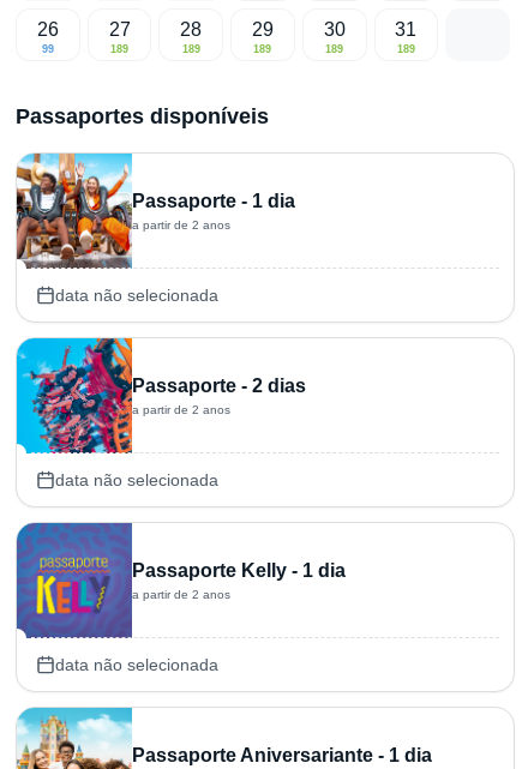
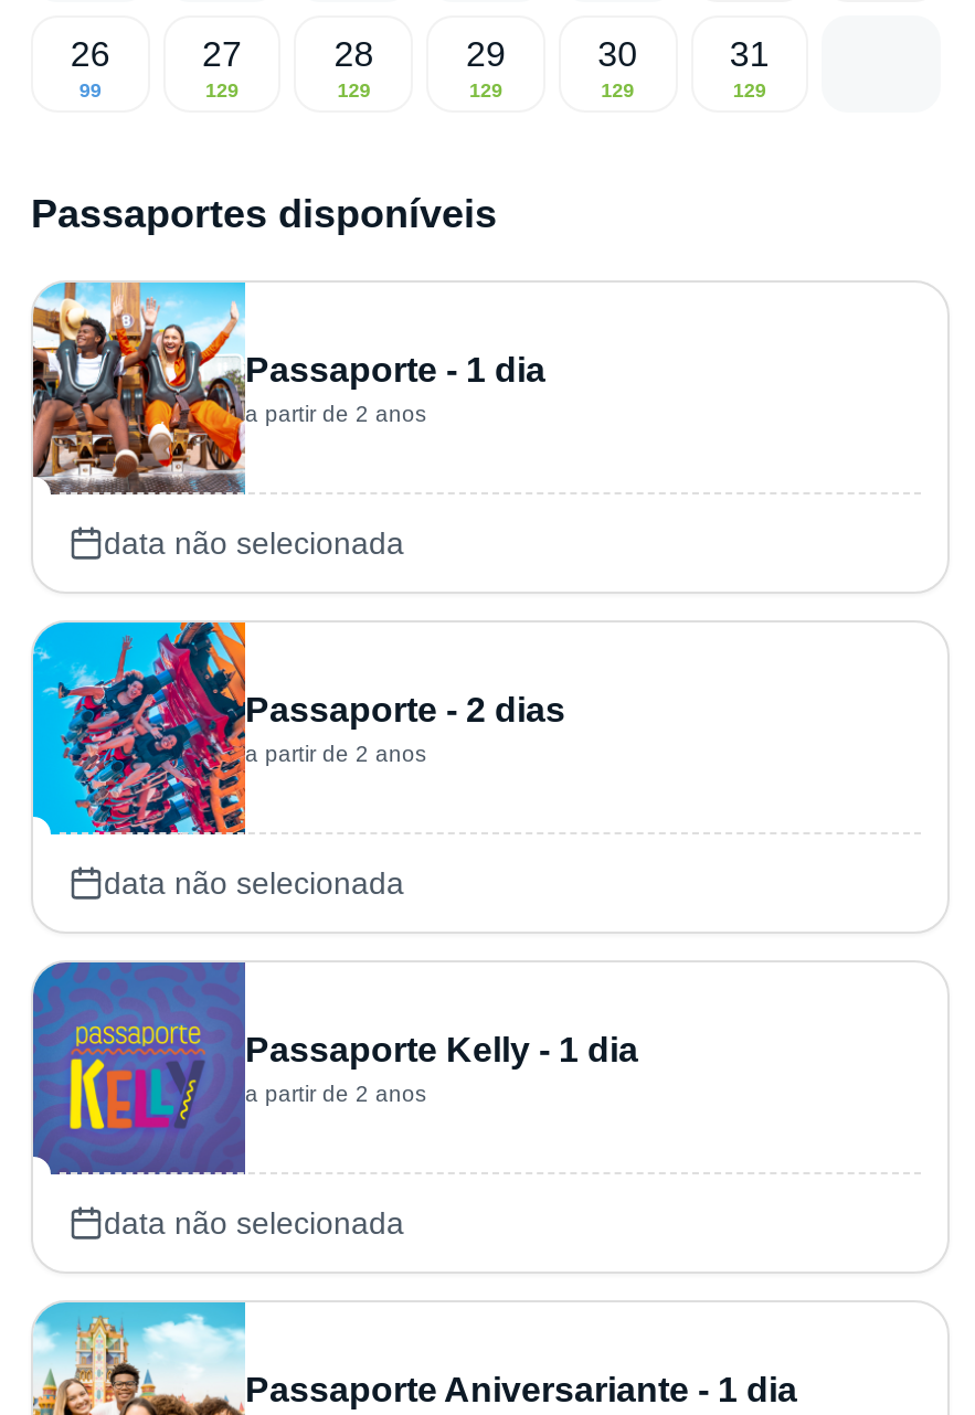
[110,43,128,55] 189 -> [205,78,239,100] 129
[182,43,200,55] 189 -> [337,78,371,100] 129
[254,43,272,55] 189 -> [469,78,502,100] 129
[325,43,343,55] 189 -> [601,78,634,100] 129
[397,43,415,55] 189 -> [733,78,766,100] 129

